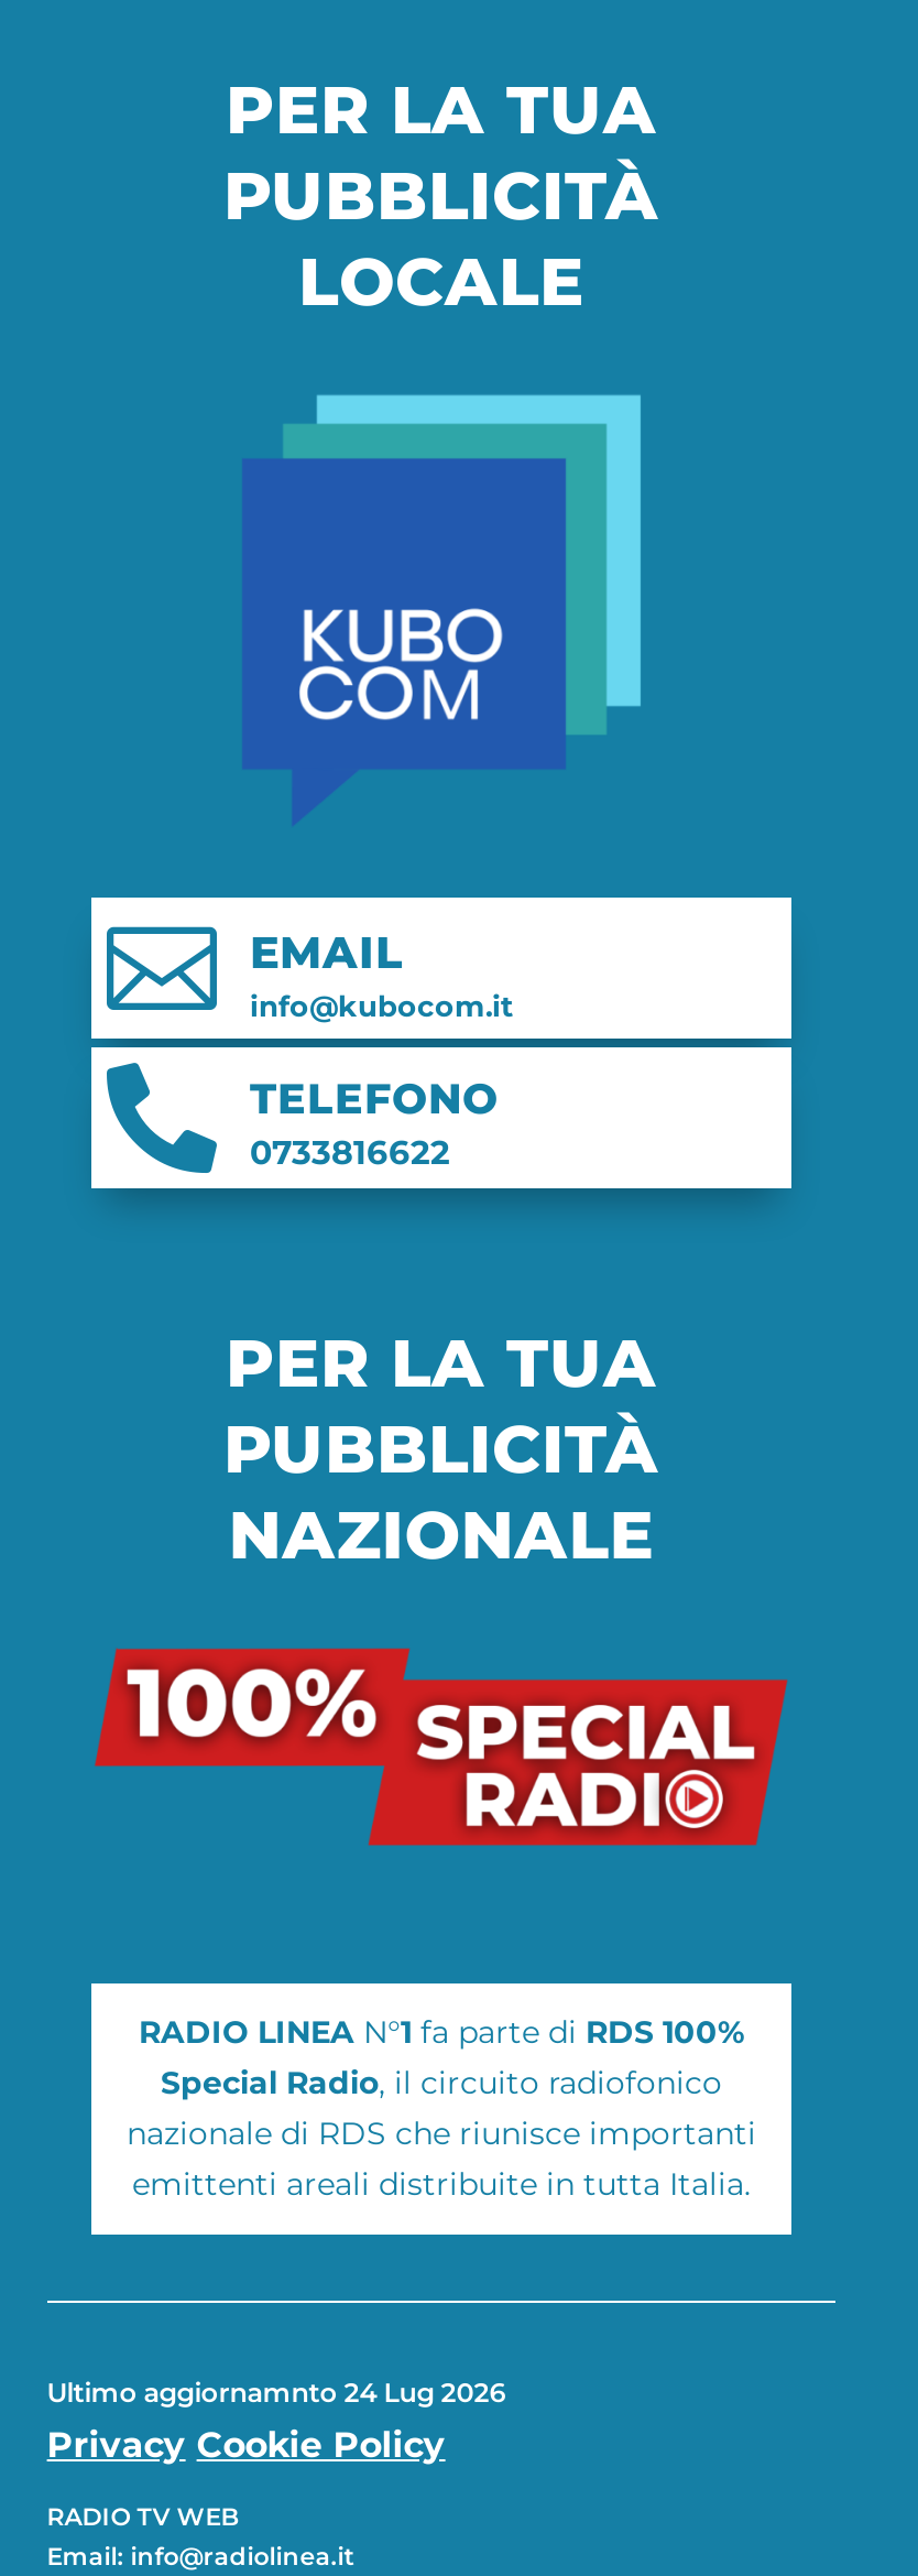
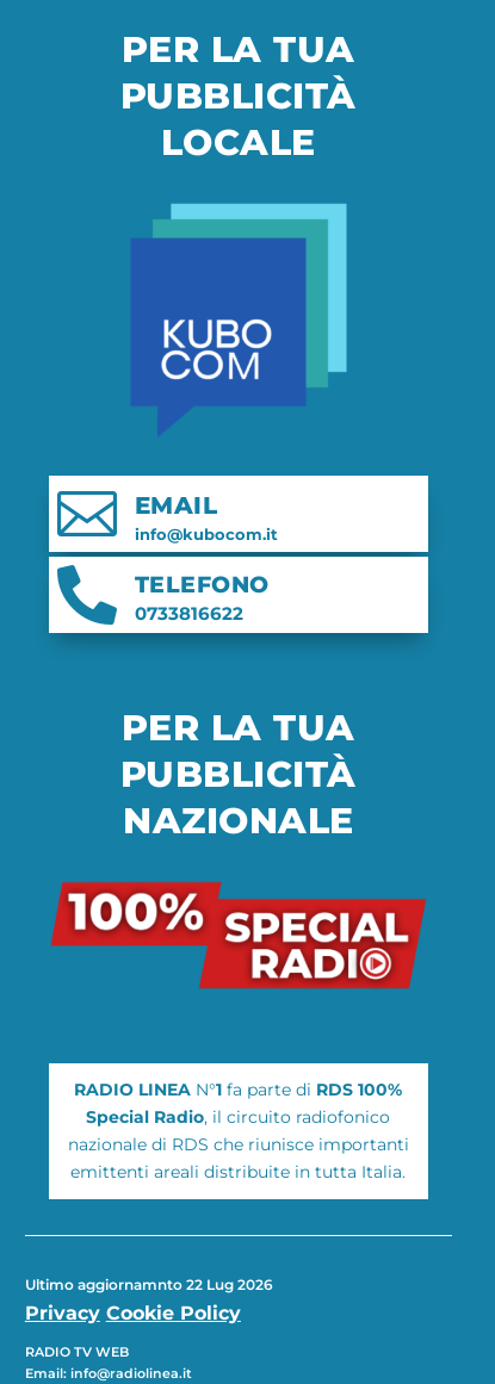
[47,2375,507,2408] Ultimo aggiornamnto 24 Lug 2026 -> [25,1275,273,1293] Ultimo aggiornamnto 22 Lug 2026

